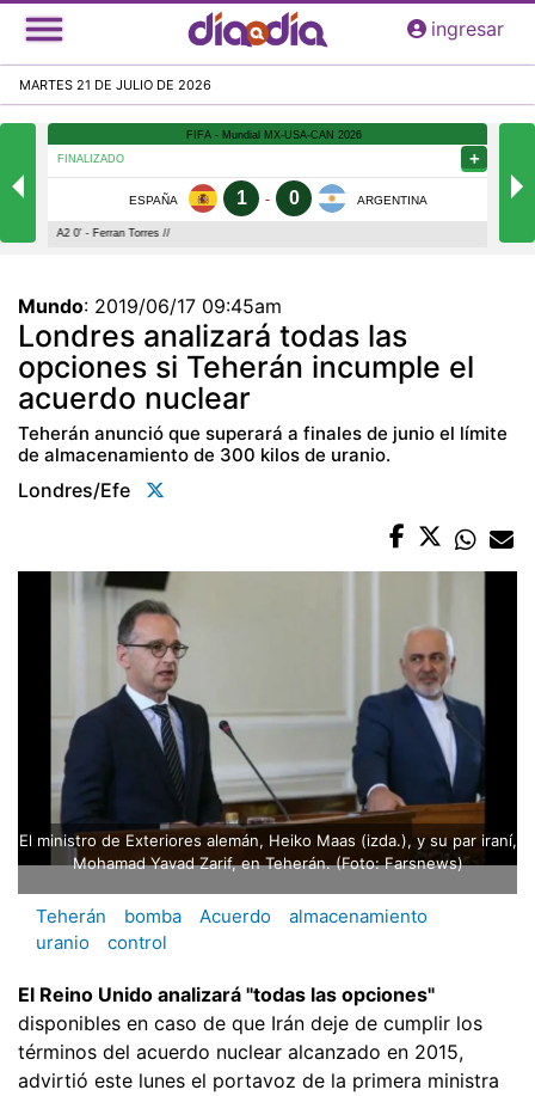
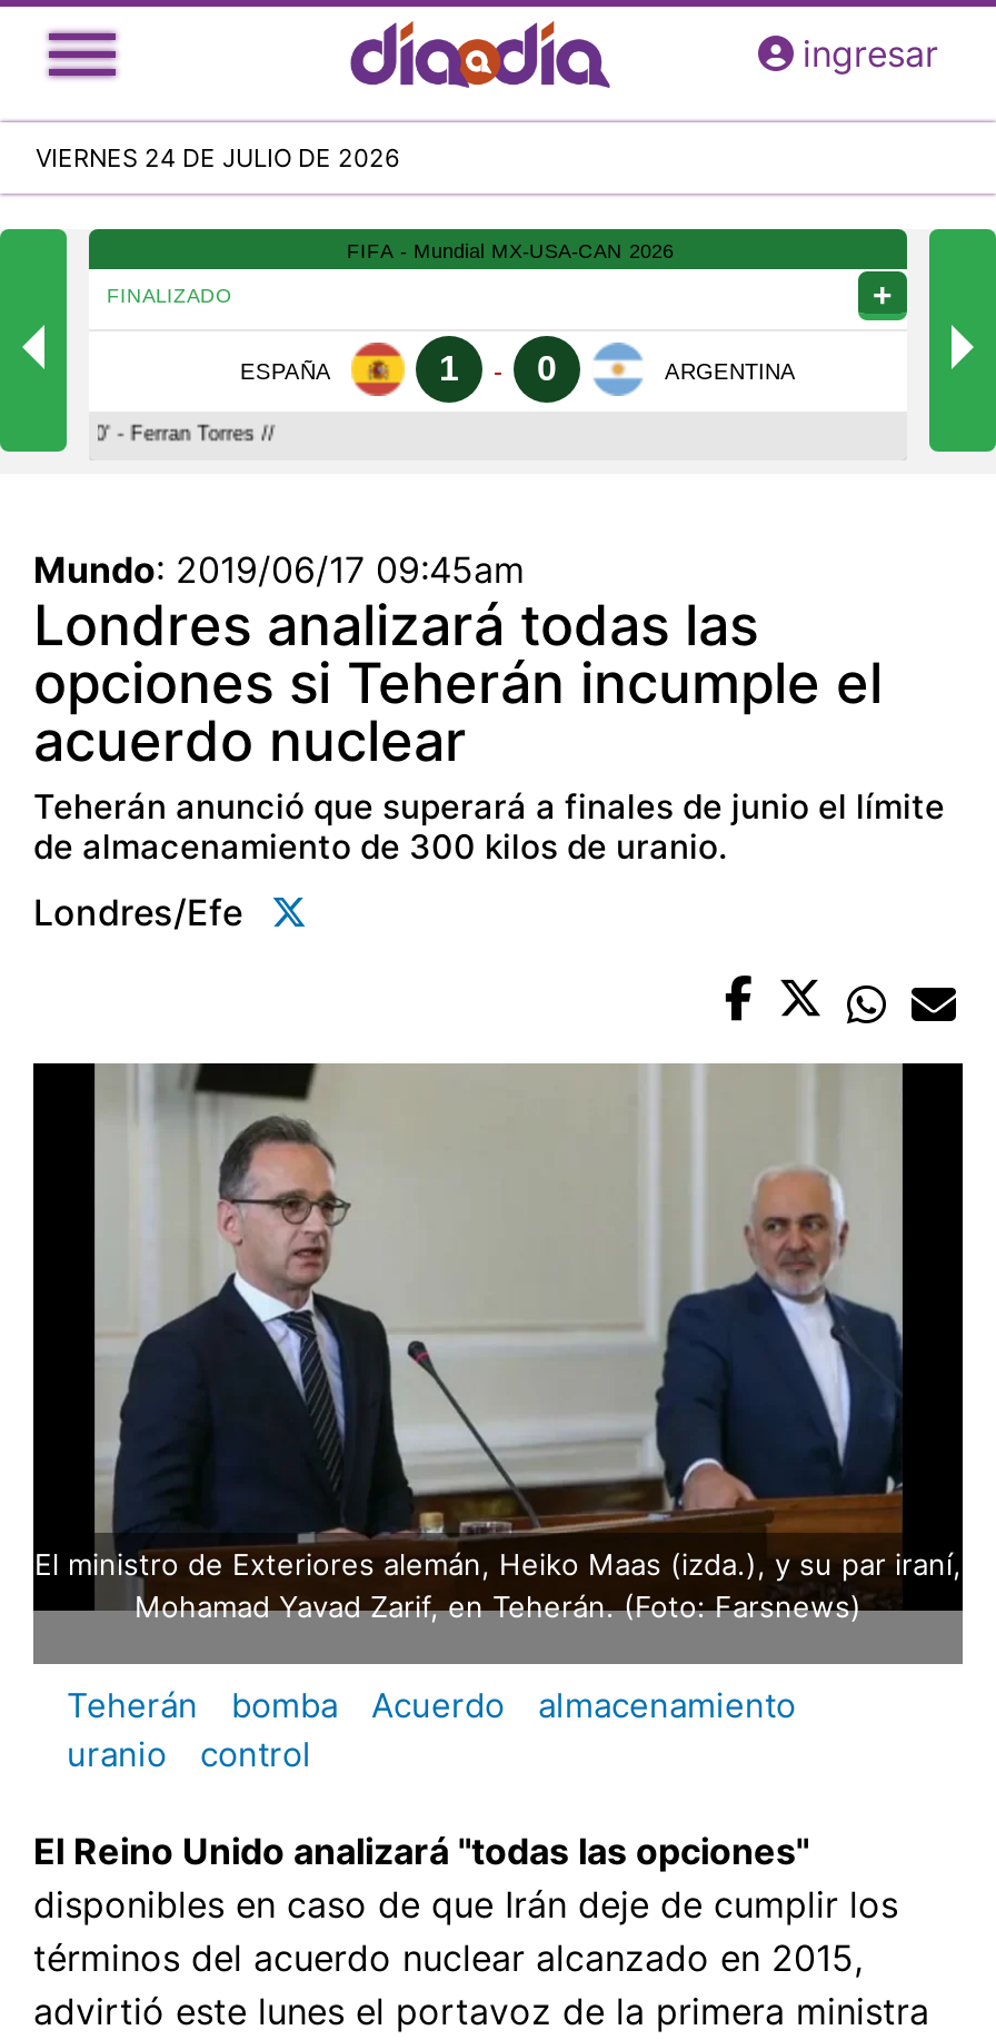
[19,77,211,94] MARTES 21 DE JULIO DE 2026 -> [36,143,400,175] VIERNES 24 DE JULIO DE 2026

